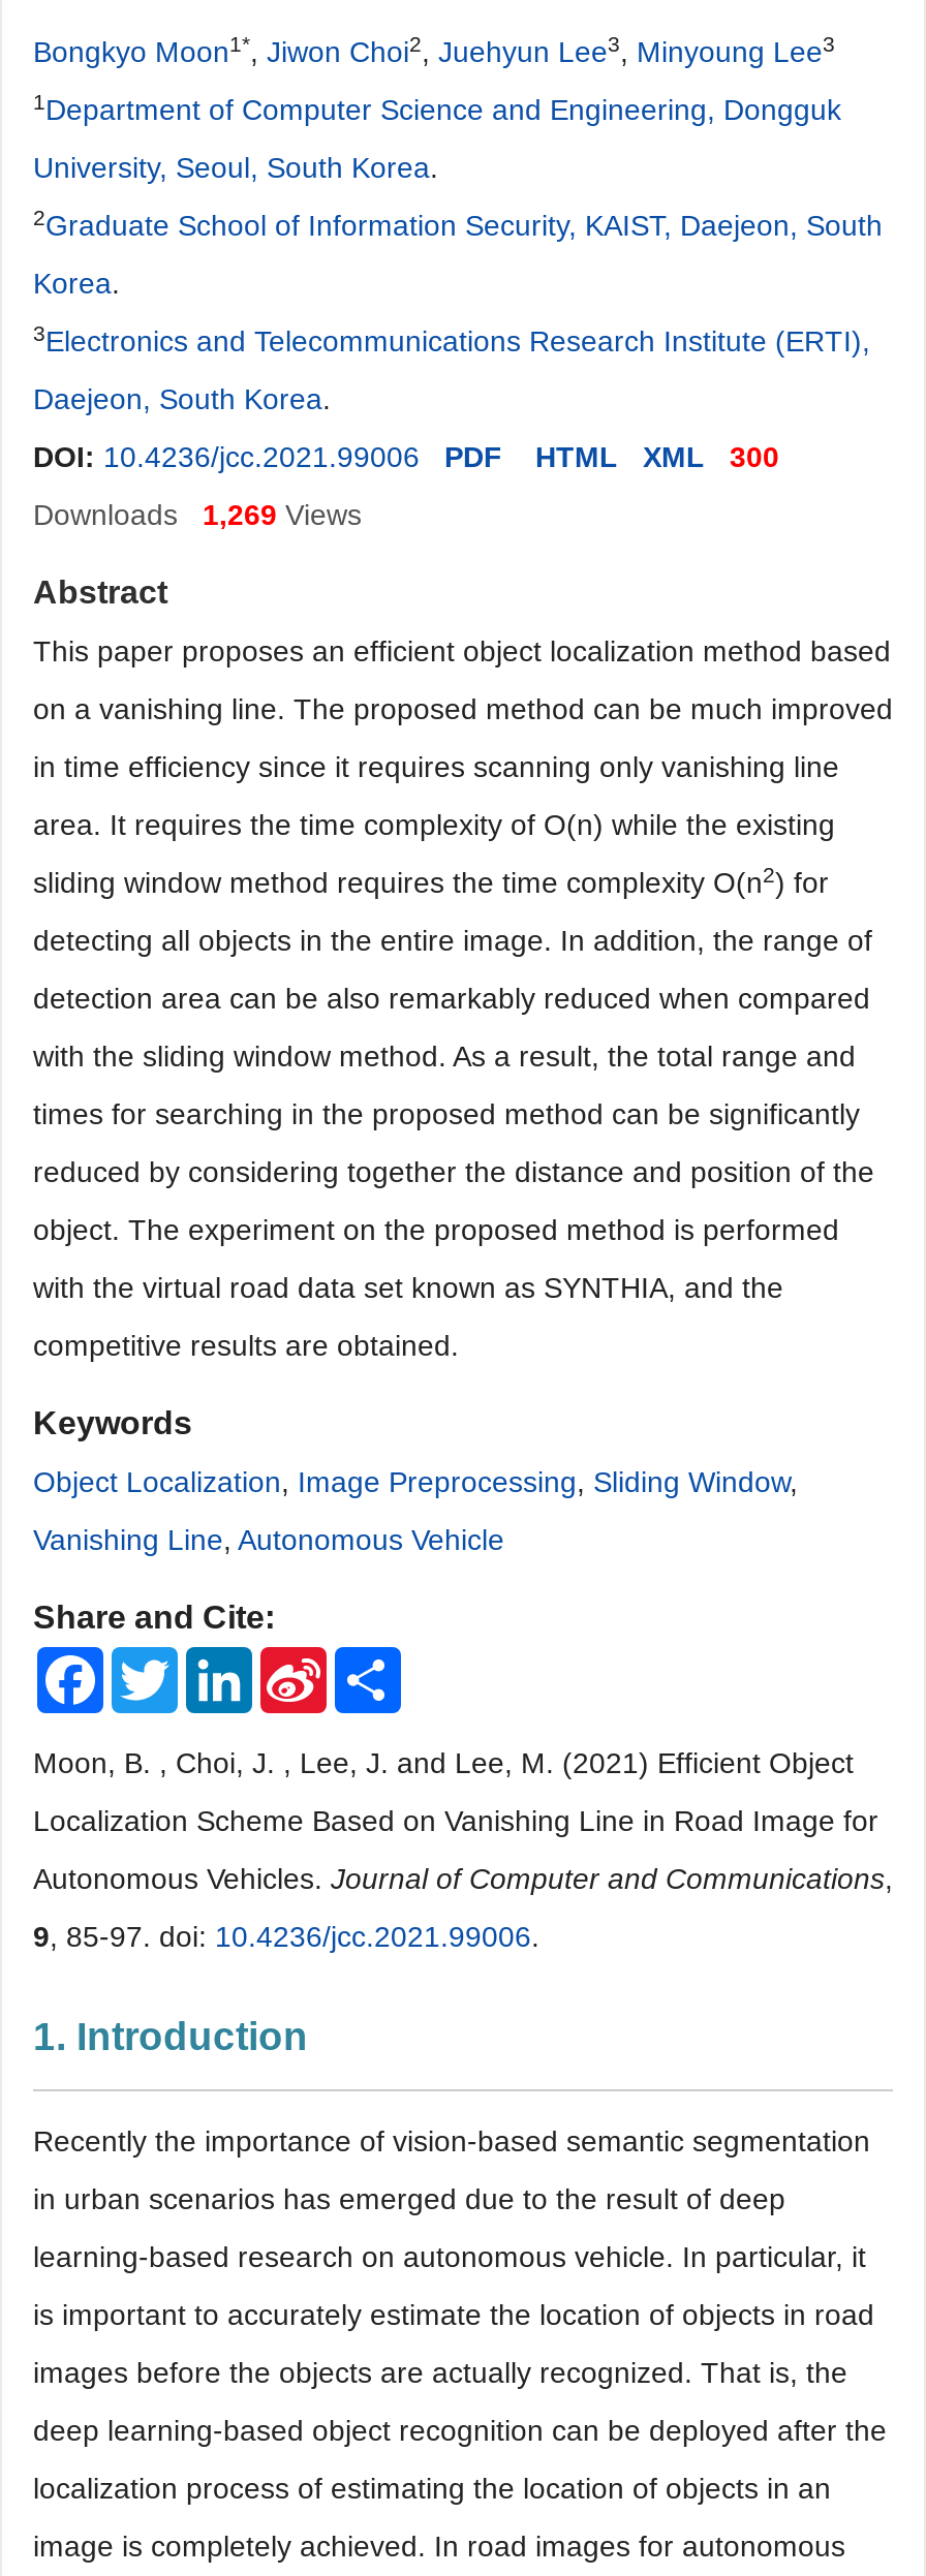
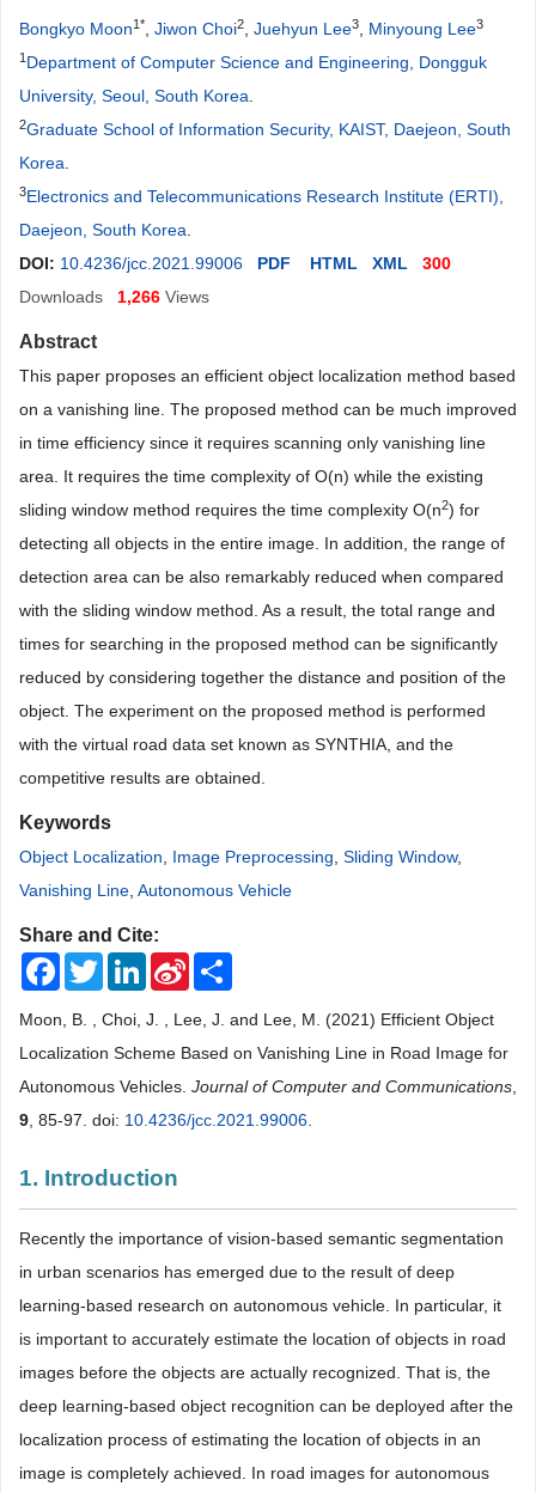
[33,498,362,531] Downloads 1,269 Views -> [19,287,209,306] Downloads 1,266 Views

